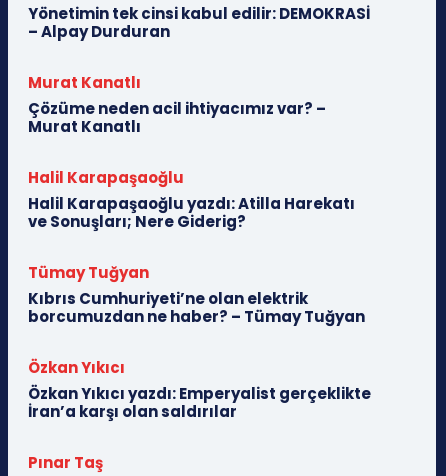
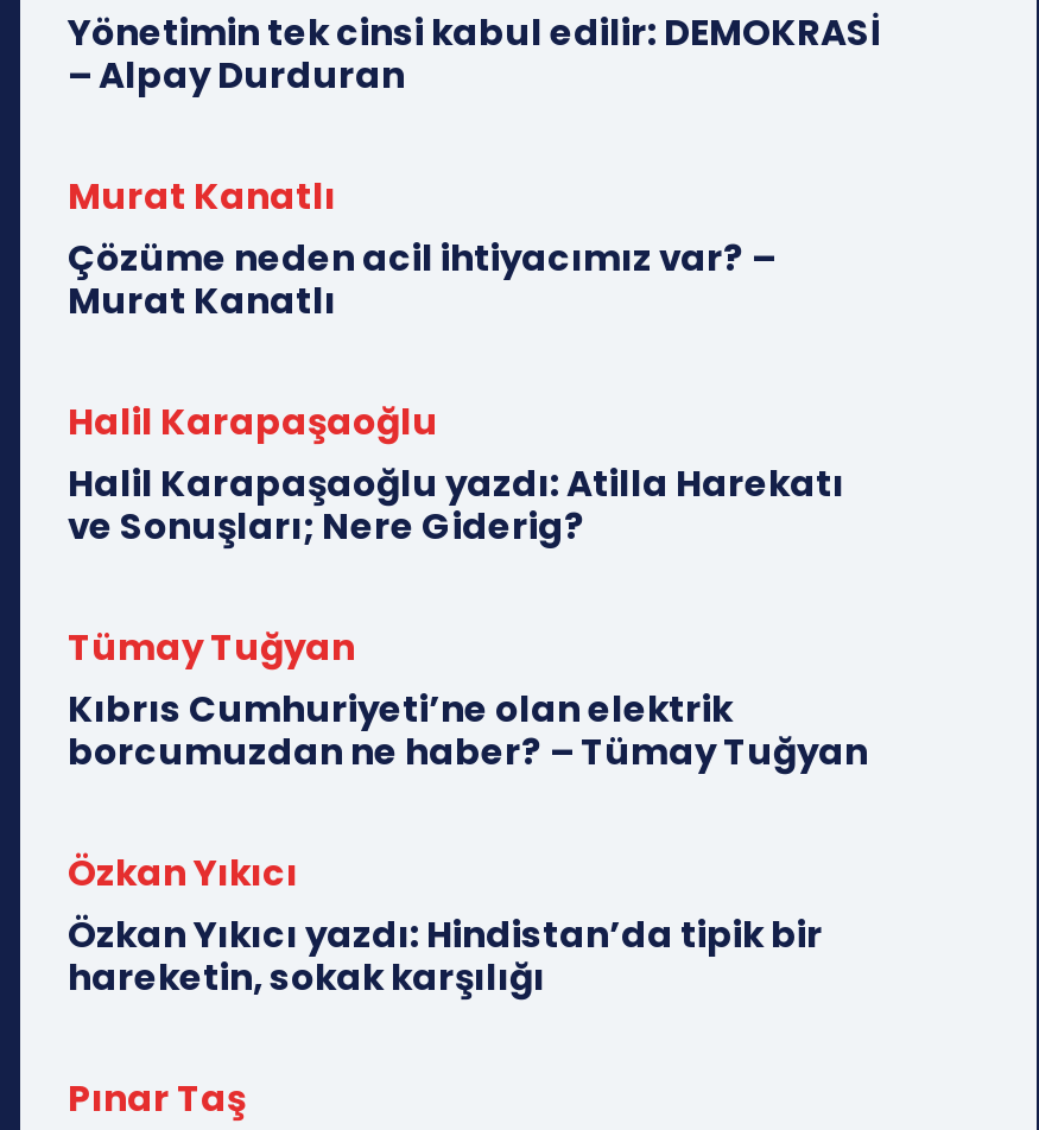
[28,383,371,422] Özkan Yıkıcı yazdı: Emperyalist gerçeklikte | İran’a karşı olan saldırılar -> [68,910,823,1003] Özkan Yıkıcı yazdı: Hindistan’da tipik bir | hareketin, sokak karşılığı

